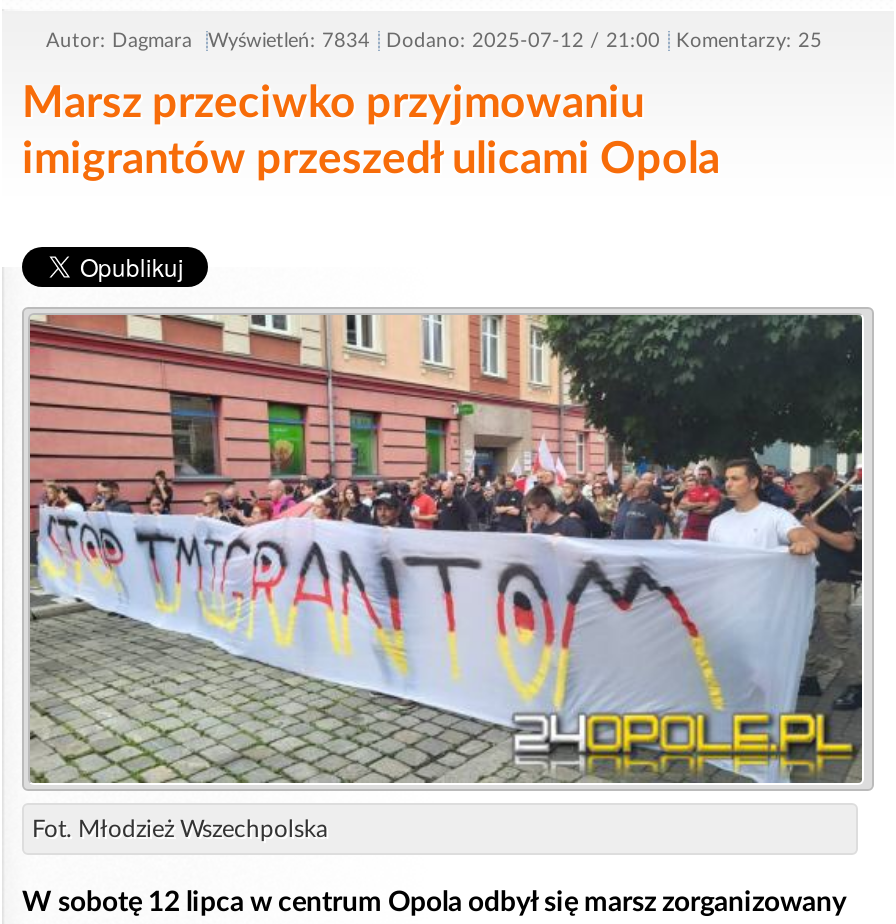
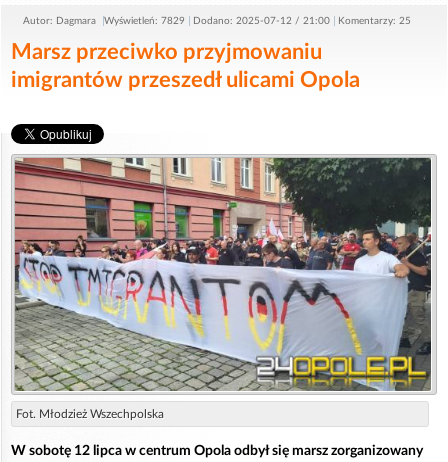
[46,31,370,51] Autor: Dagmara Wyświetleń: 7834 -> [23,16,185,26] Autor: Dagmara Wyświetleń: 7829

